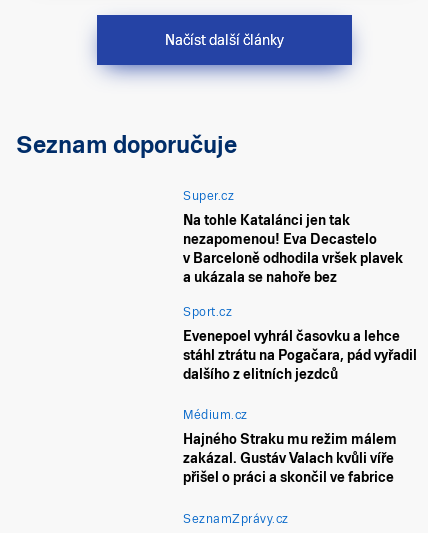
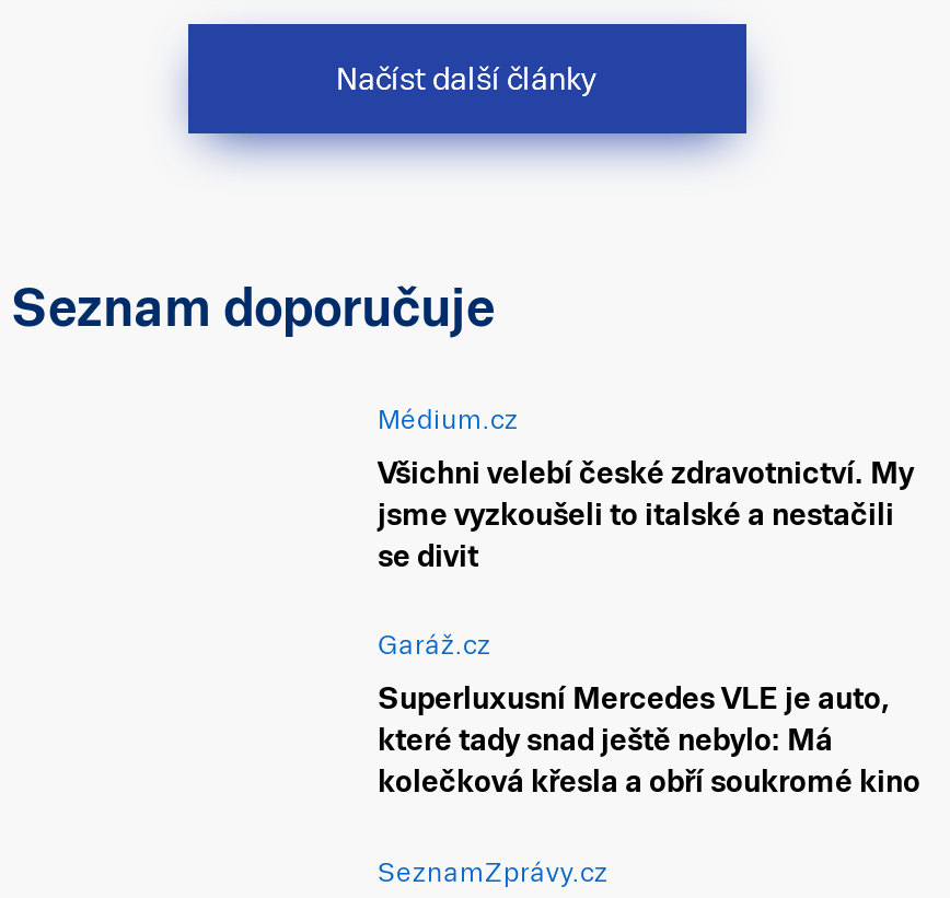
[183,189,417,382] Super.cz | Na tohle Katalánci jen tak | nezapomenou! Eva Decastelo | v Barceloně odhodila vršek plavek | a ukázala se nahoře bez | Sport.cz | Evenepoel vyhrál časovku a lehce | stáhl ztrátu na Pogačara, pád vyřadil | dalšího z elitních jezdců -> none
moved [183,408,248,422] -> [378,405,519,435]: Médium.cz
[183,431,397,485] Hajného Straku mu režim málem | zakázal. Gustáv Valach kvůli víře | přišel o práci a skončil ve fabrice -> [378,455,920,799] Všichni velebí české zdravotnictví. My | jsme vyzkoušeli to italské a nestačili | se divit | Garáž.cz | Superluxusní Mercedes VLE je auto, | které tady snad ještě nebylo: Má | kolečková křesla a obří soukromé kino

